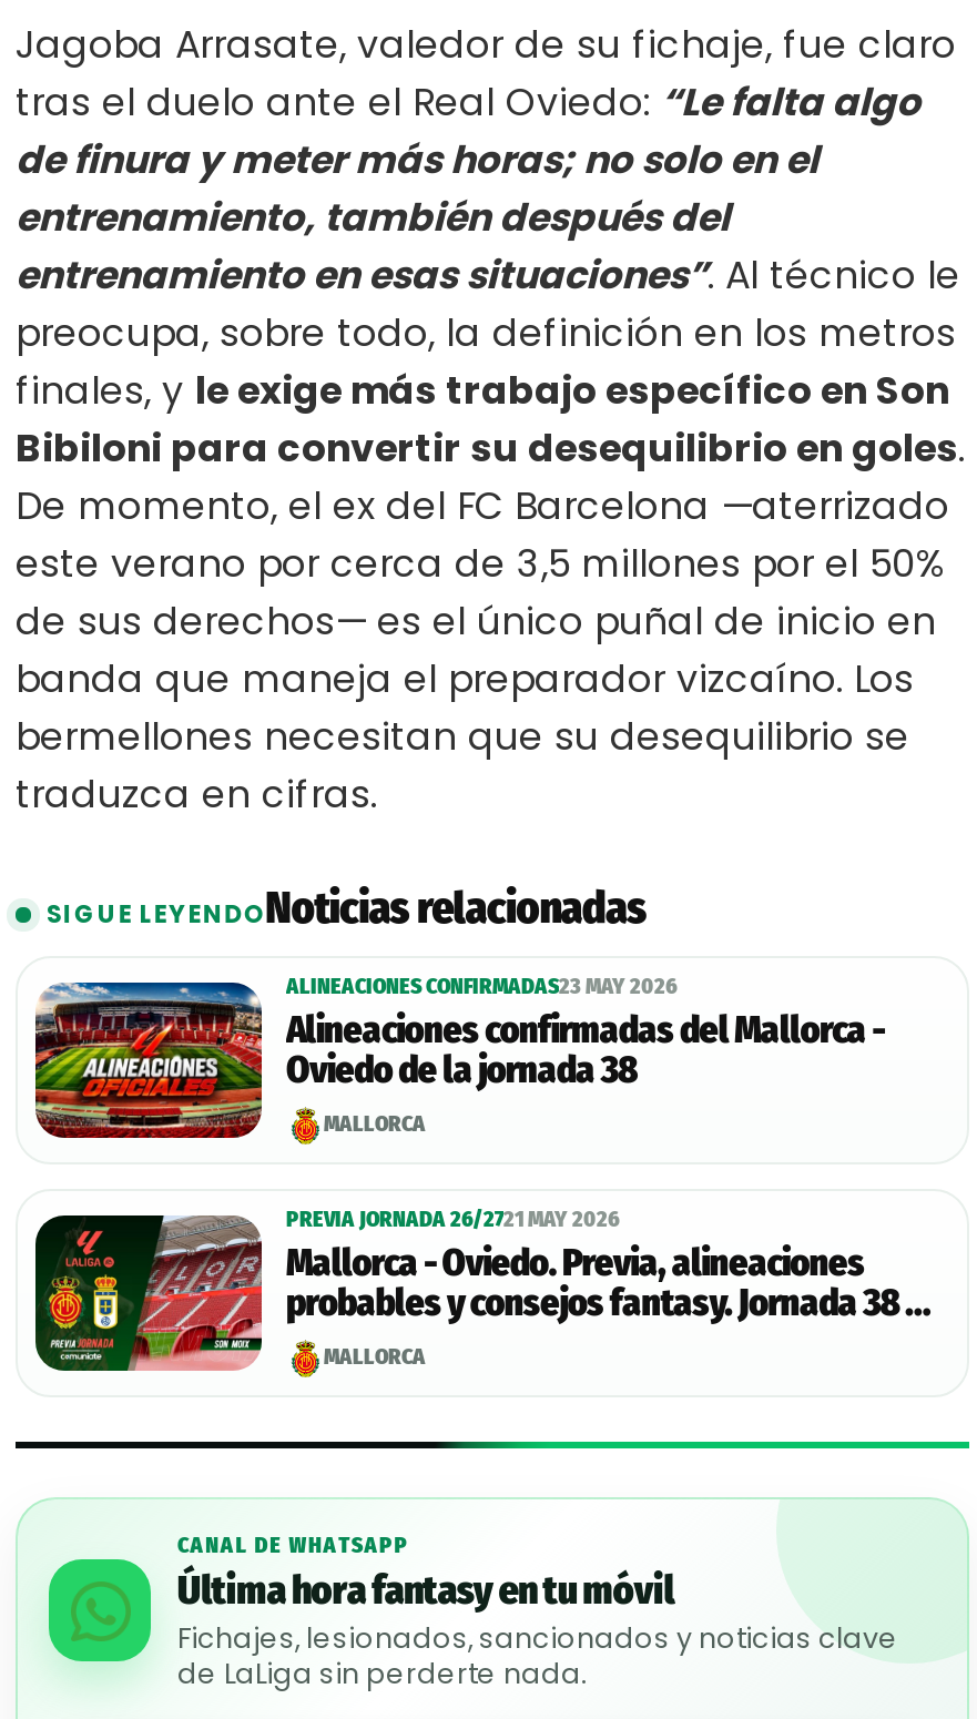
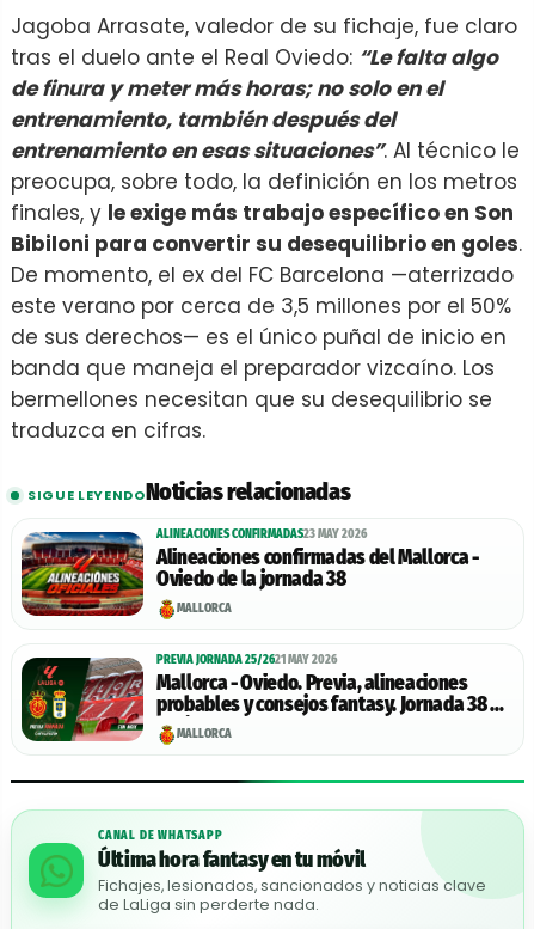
[286,1206,619,1233] PREVIA JORNADA 26/2721 MAY 2026 -> [156,653,337,667] PREVIA JORNADA 25/2621 MAY 2026

